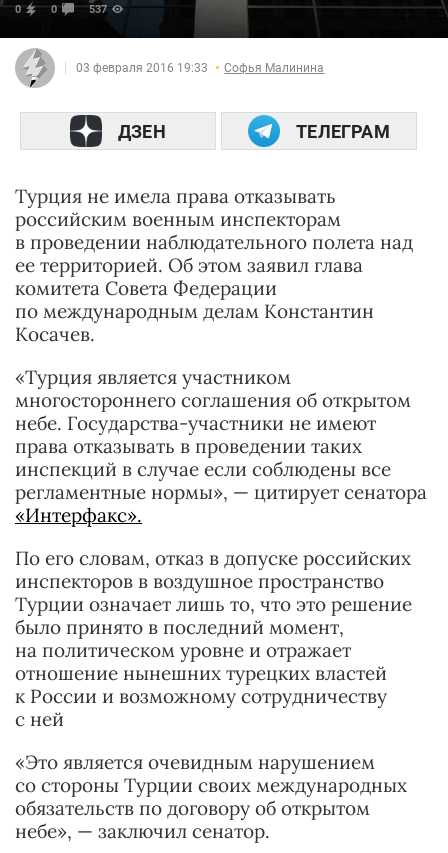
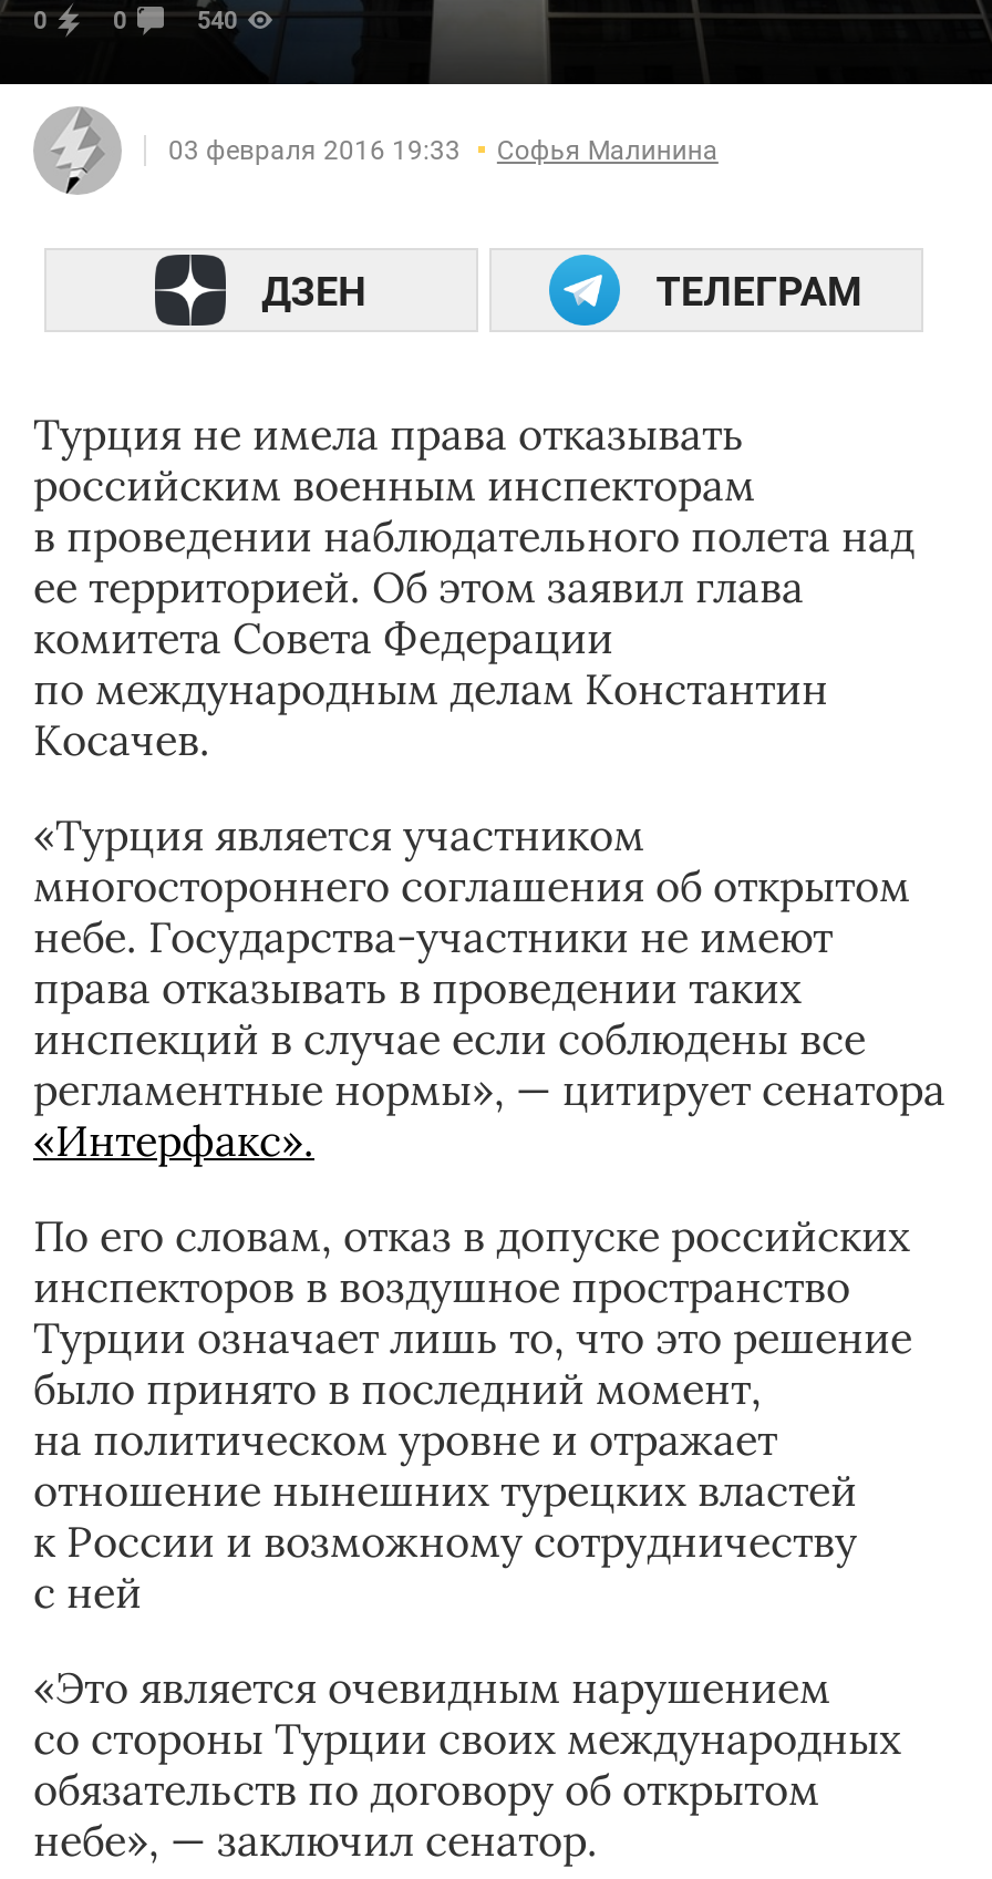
[89,3,107,16] 537 -> [197,7,237,35] 540

